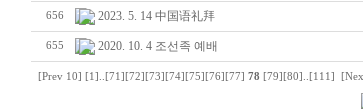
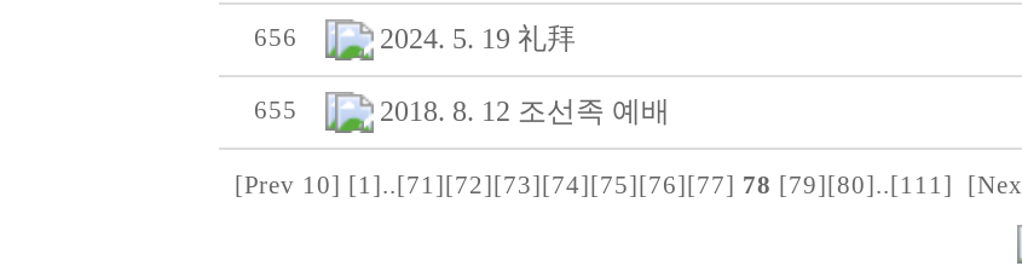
[97,9,214,23] 2023. 5. 14 中国语礼拜 -> [380,22,576,56] 2024. 5. 19 礼拜
[97,39,217,53] 2020. 10. 4 조선족 예배 -> [380,94,670,128] 2018. 8. 12 조선족 예배

